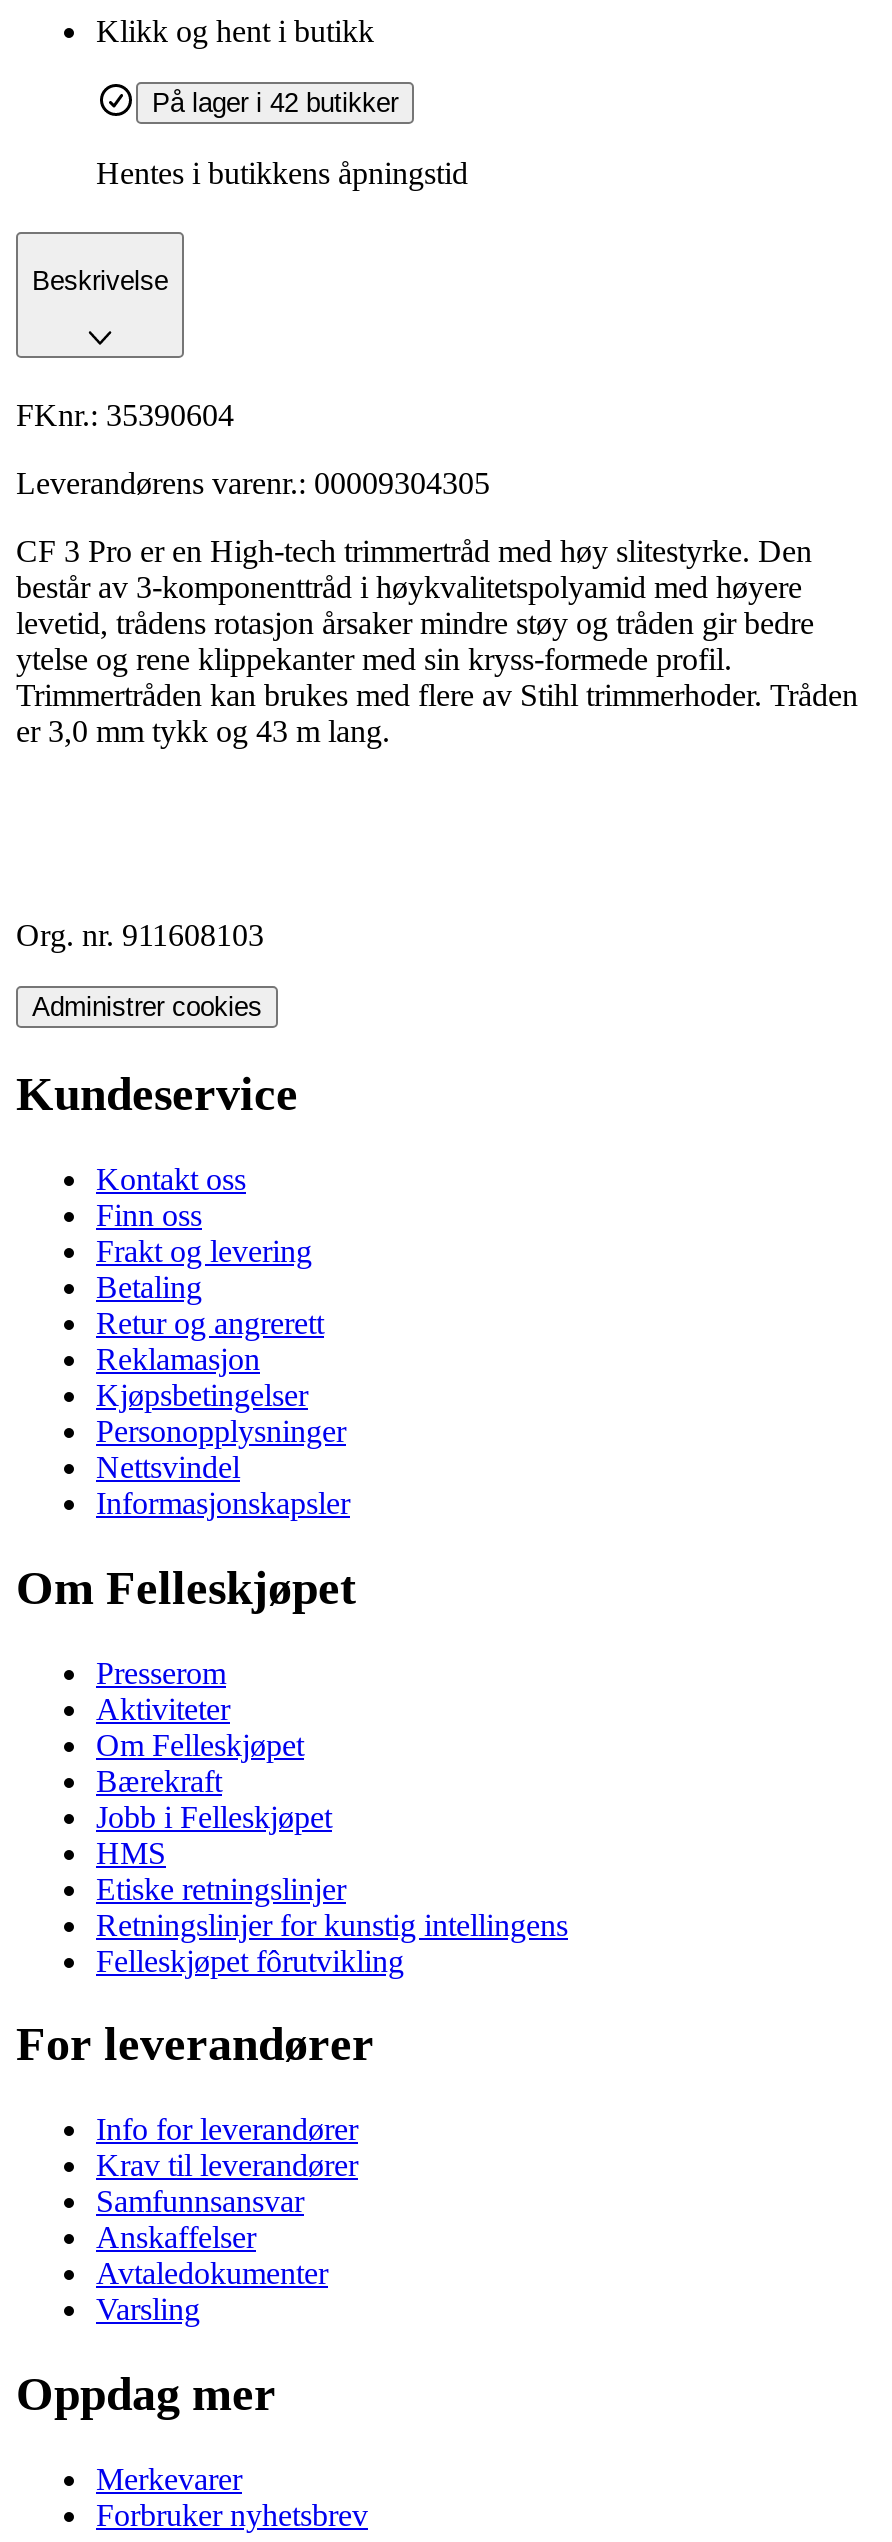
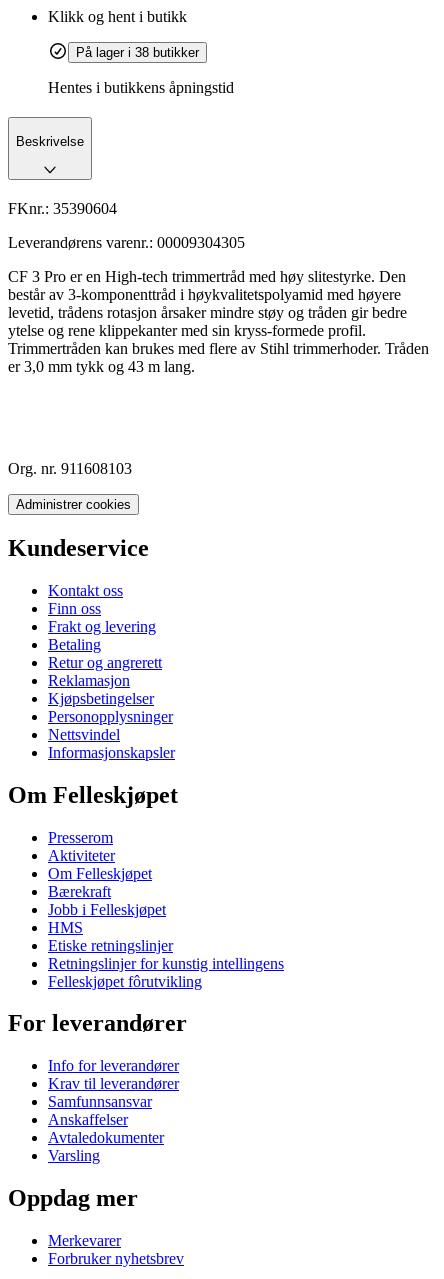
[152,89,398,119] På lager i 42 butikker -> [76,45,199,60] På lager i 38 butikker

